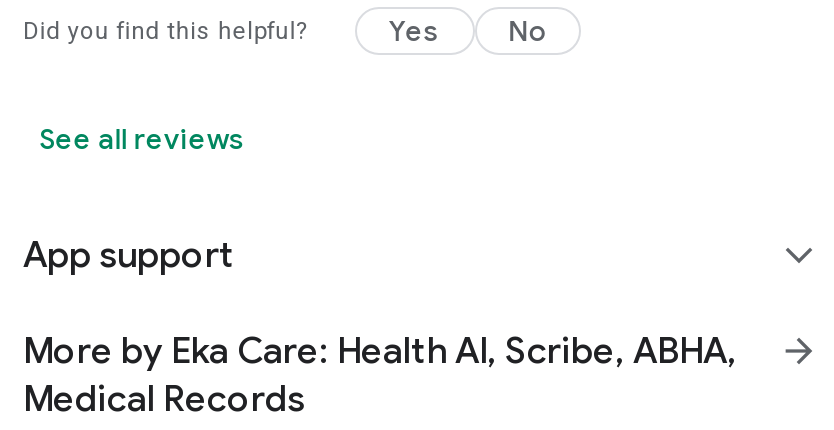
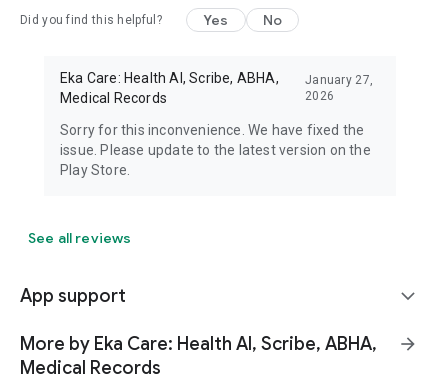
none -> [60,70,279,106] Eka Care: Health AI, Scribe, ABHA, | Medical Records
none -> [60,73,373,178] January 27, | 2026 | Sorry for this inconvenience. We have fixed the | issue. Please update to the latest version on the | Play Store.

